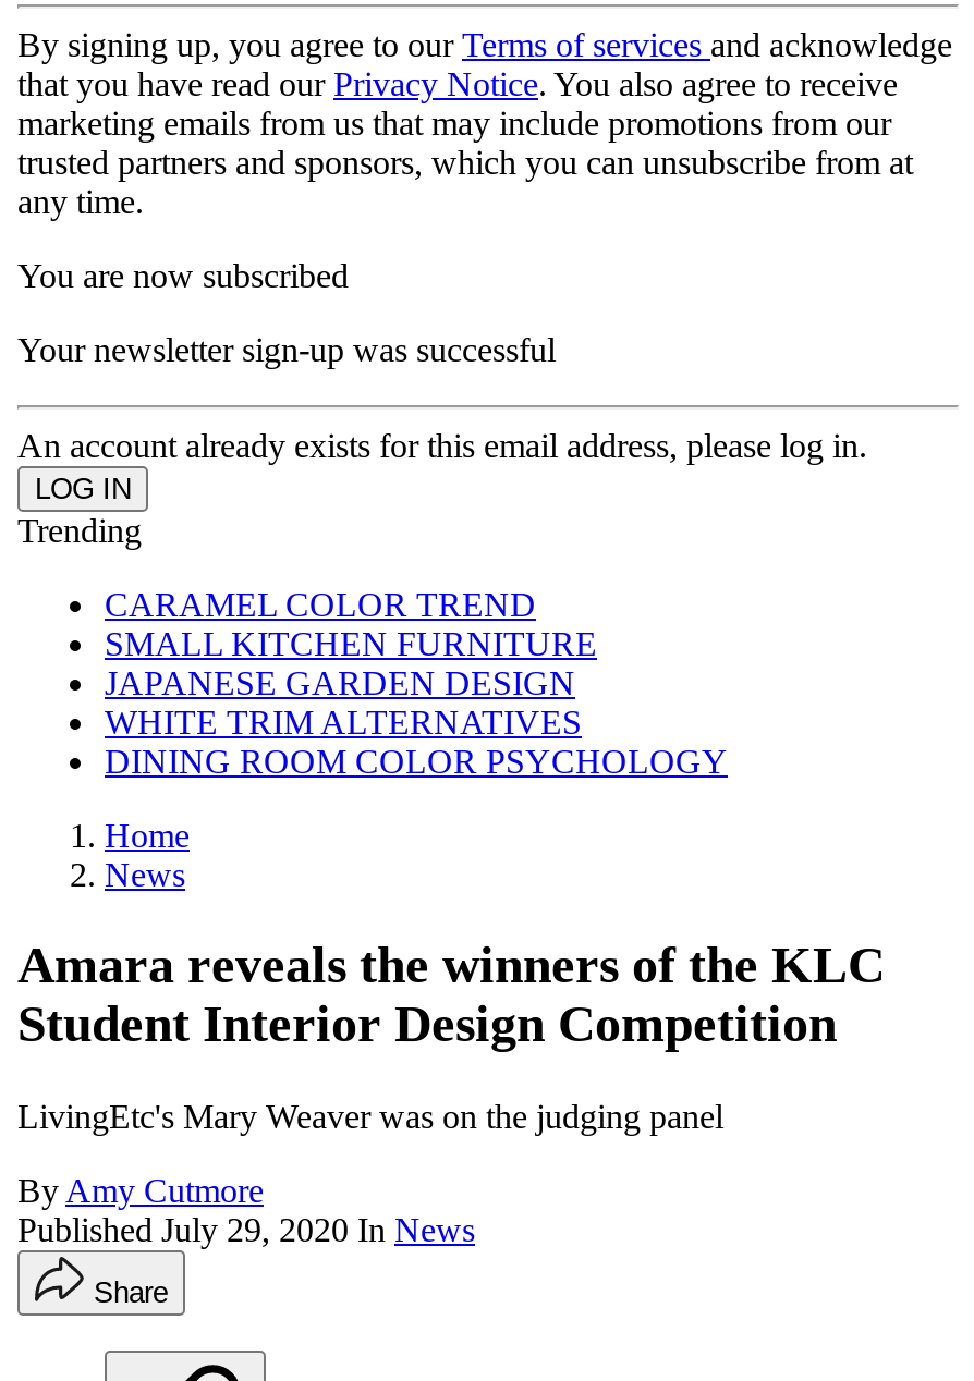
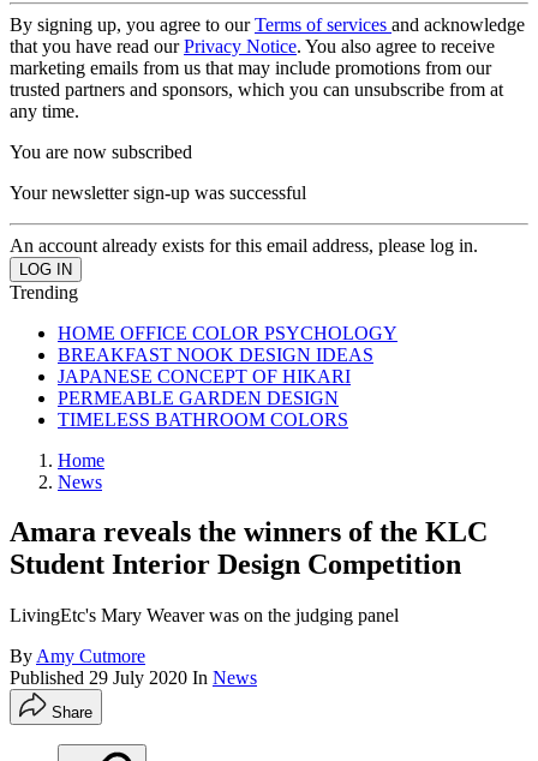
[105,585,728,779] CARAMEL COLOR TREND | SMALL KITCHEN FURNITURE | JAPANESE GARDEN DESIGN | WHITE TRIM ALTERNATIVES | DINING ROOM COLOR PSYCHOLOGY -> [58,322,397,429] HOME OFFICE COLOR PSYCHOLOGY | BREAKFAST NOOK DESIGN IDEAS | JAPANESE CONCEPT OF HIKARI | PERMEABLE GARDEN DESIGN | TIMELESS BATHROOM COLORS
[17,1212,475,1249] Published July 29, 2020 In News -> [10,668,257,688] Published 29 July 2020 In News

